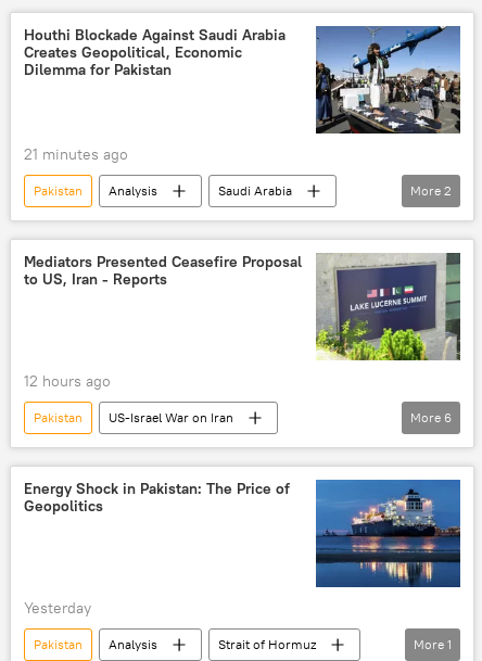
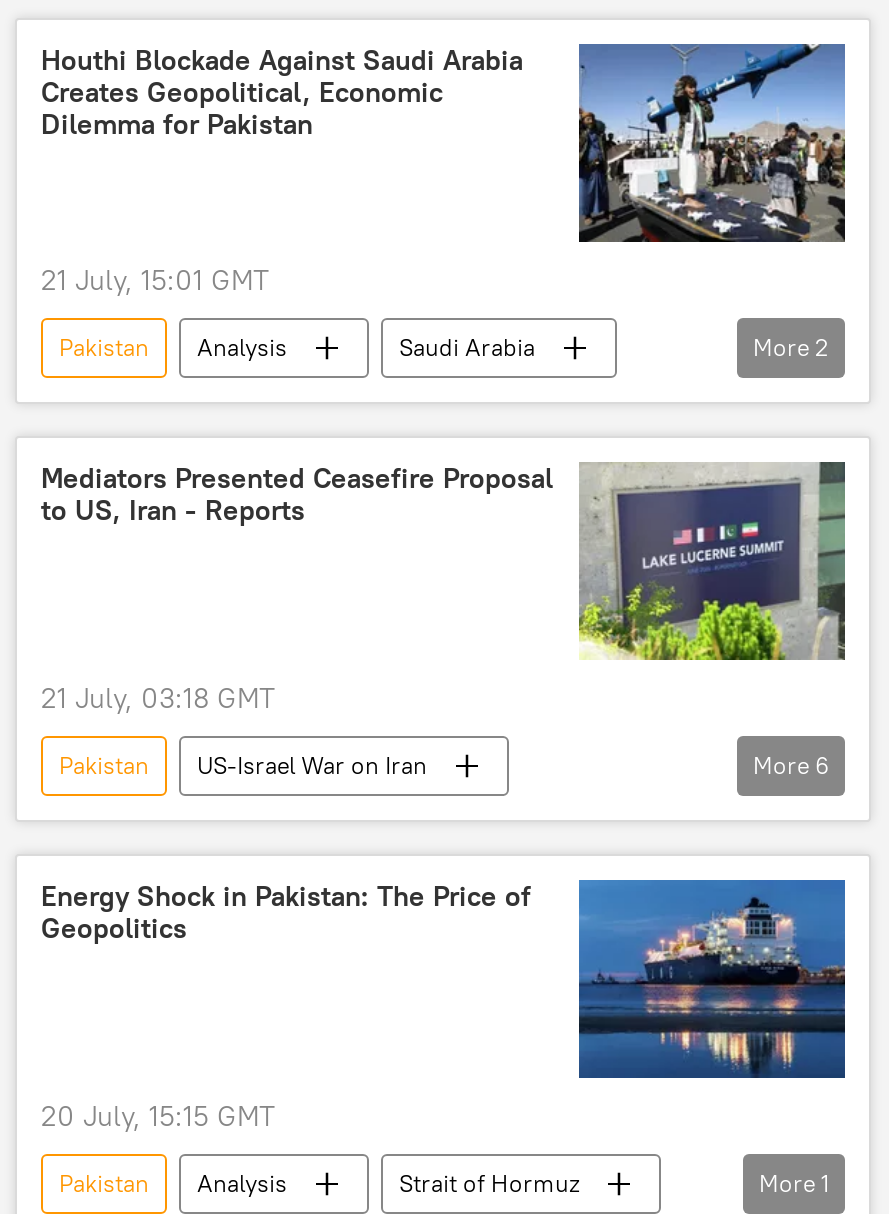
[24,144,128,164] 21 minutes ago -> [41,262,269,298] 21 July, 15:01 GMT
[24,371,111,391] 12 hours ago -> [41,680,275,716] 21 July, 03:18 GMT
[24,598,91,618] Yesterday -> [41,1099,275,1135] 20 July, 15:15 GMT

